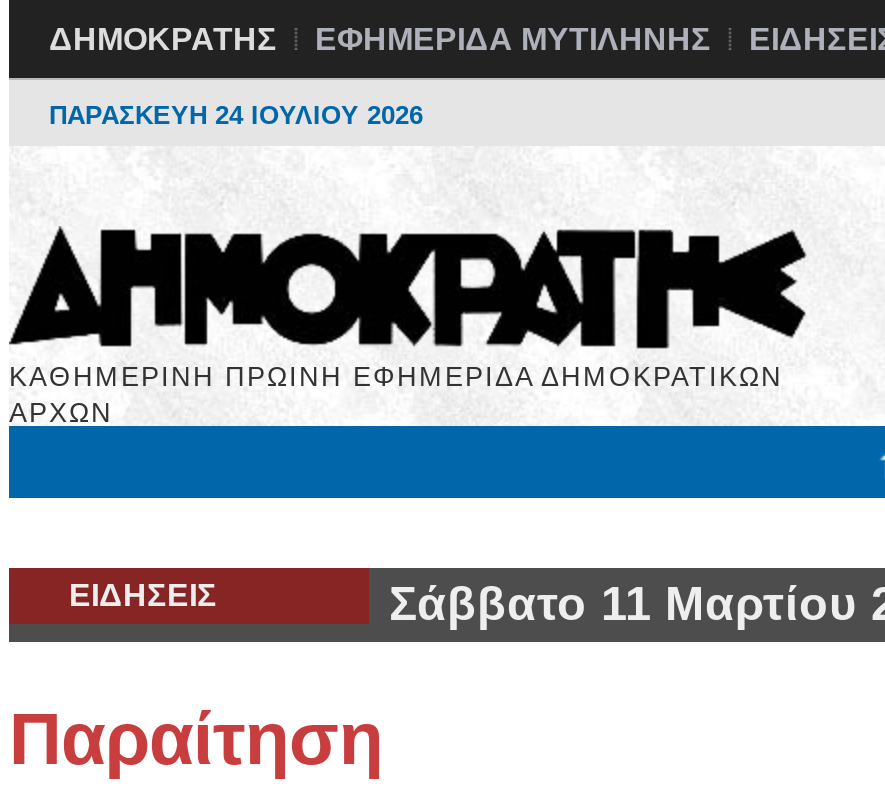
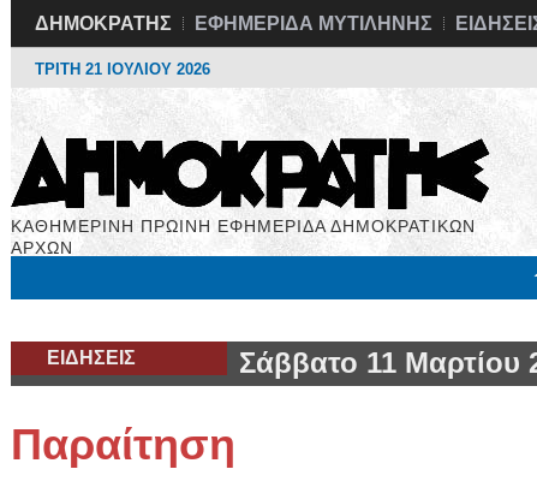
[49,100,423,130] ΠΑΡΑΣΚΕΥΗ 24 ΙΟΥΛΙΟΥ 2026 -> [35,60,210,78] ΤΡΙΤΗ 21 ΙΟΥΛΙΟΥ 2026

